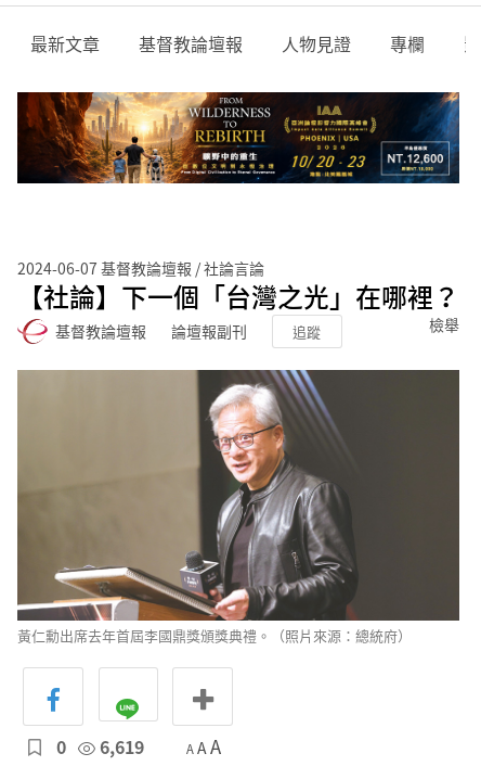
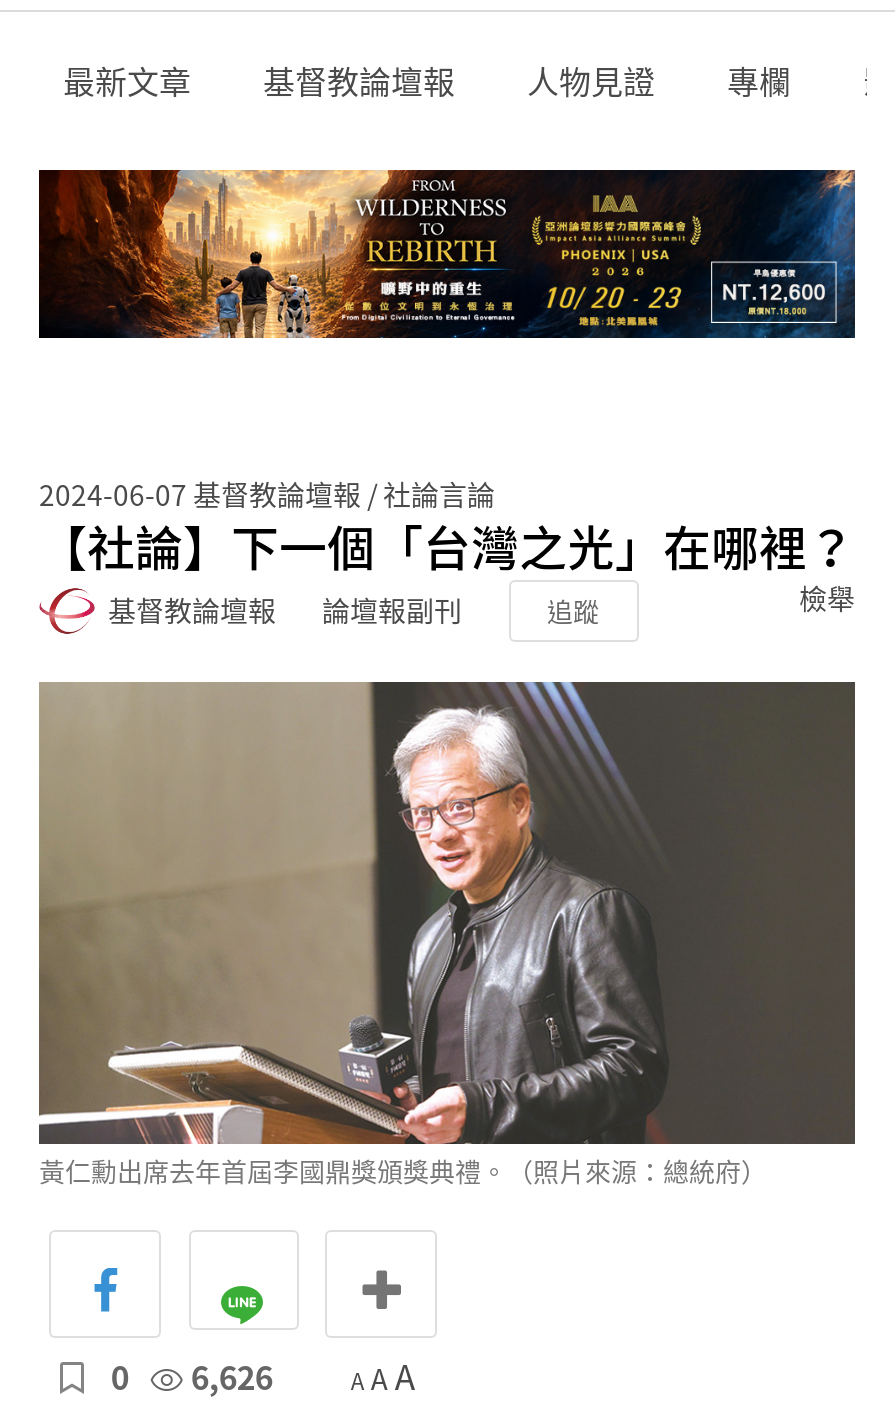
[52,733,221,759] 0 6,619 A A A -> [103,1351,415,1399] 0 6,626 A A A

